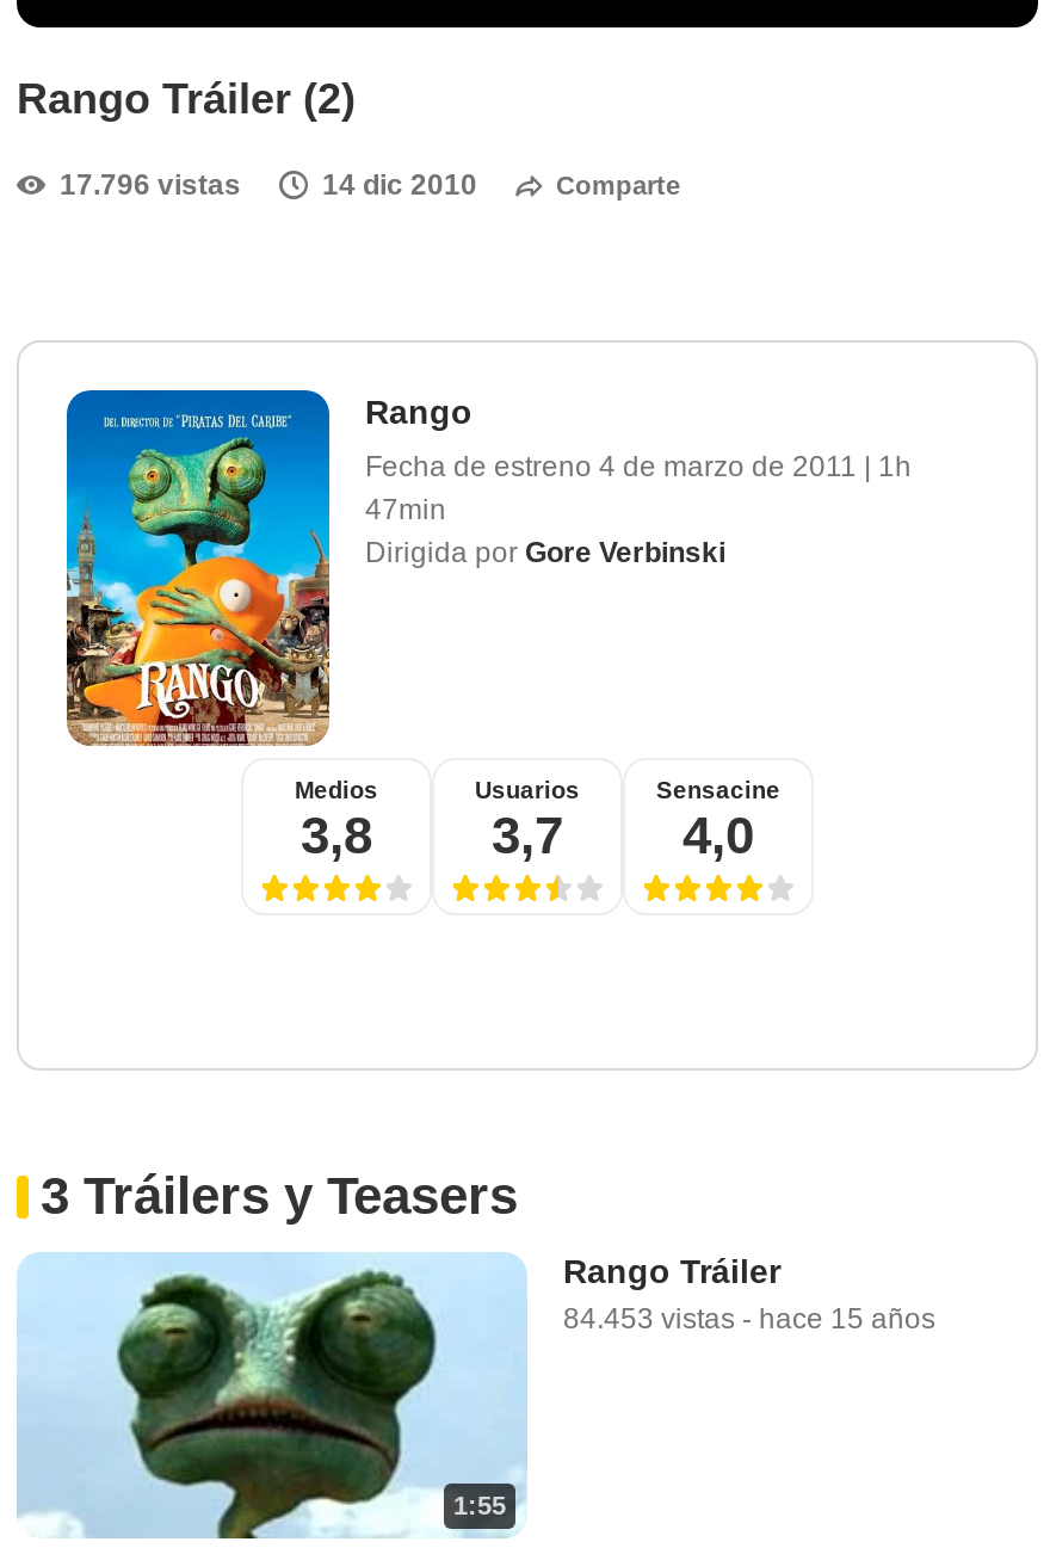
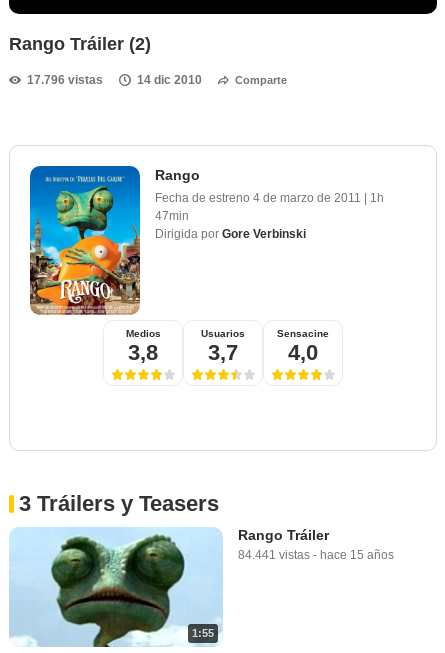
[563,1302,935,1335] 84.453 vistas - hace 15 años -> [238,548,394,562] 84.441 vistas - hace 15 años

